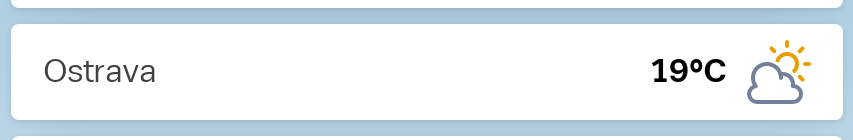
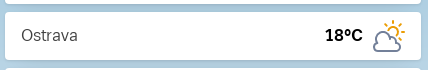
[649,52,727,90] 19°C -> [324,26,363,45] 18°C

